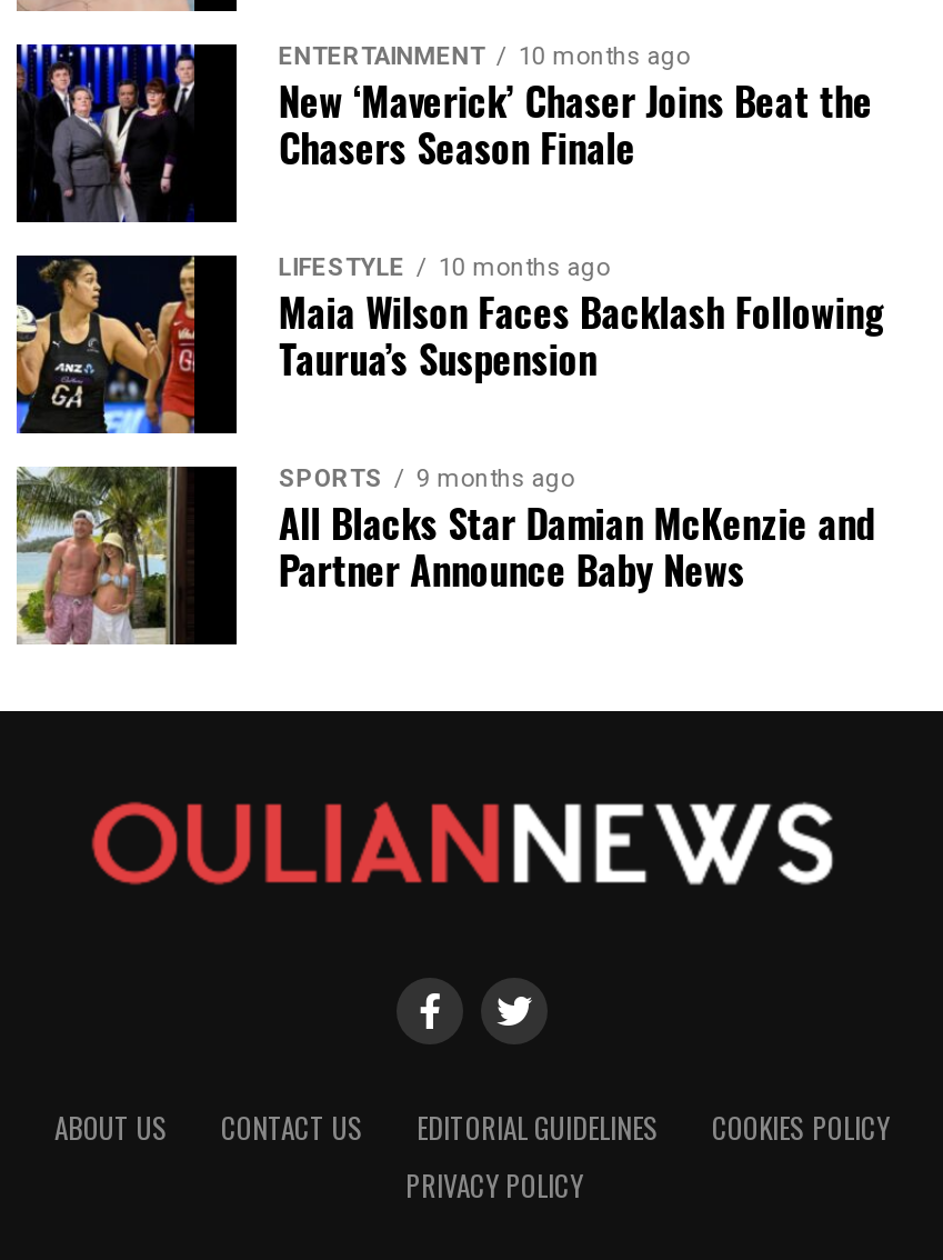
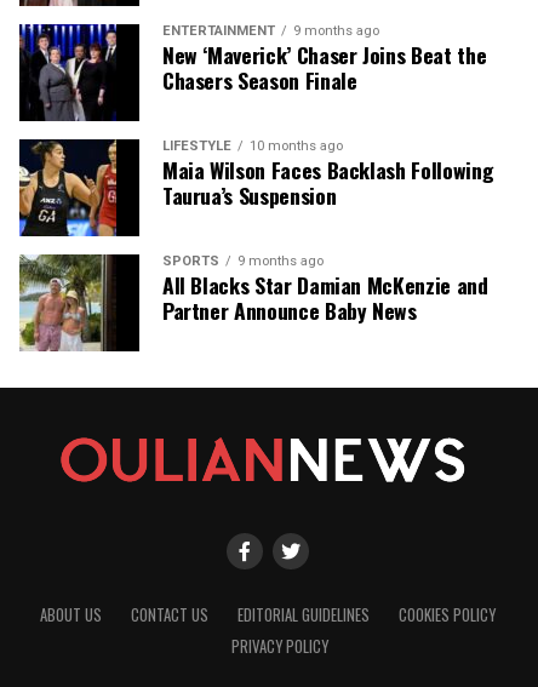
[279,42,690,71] ENTERTAINMENT 10 months ago -> [162,23,379,39] ENTERTAINMENT 9 months ago

